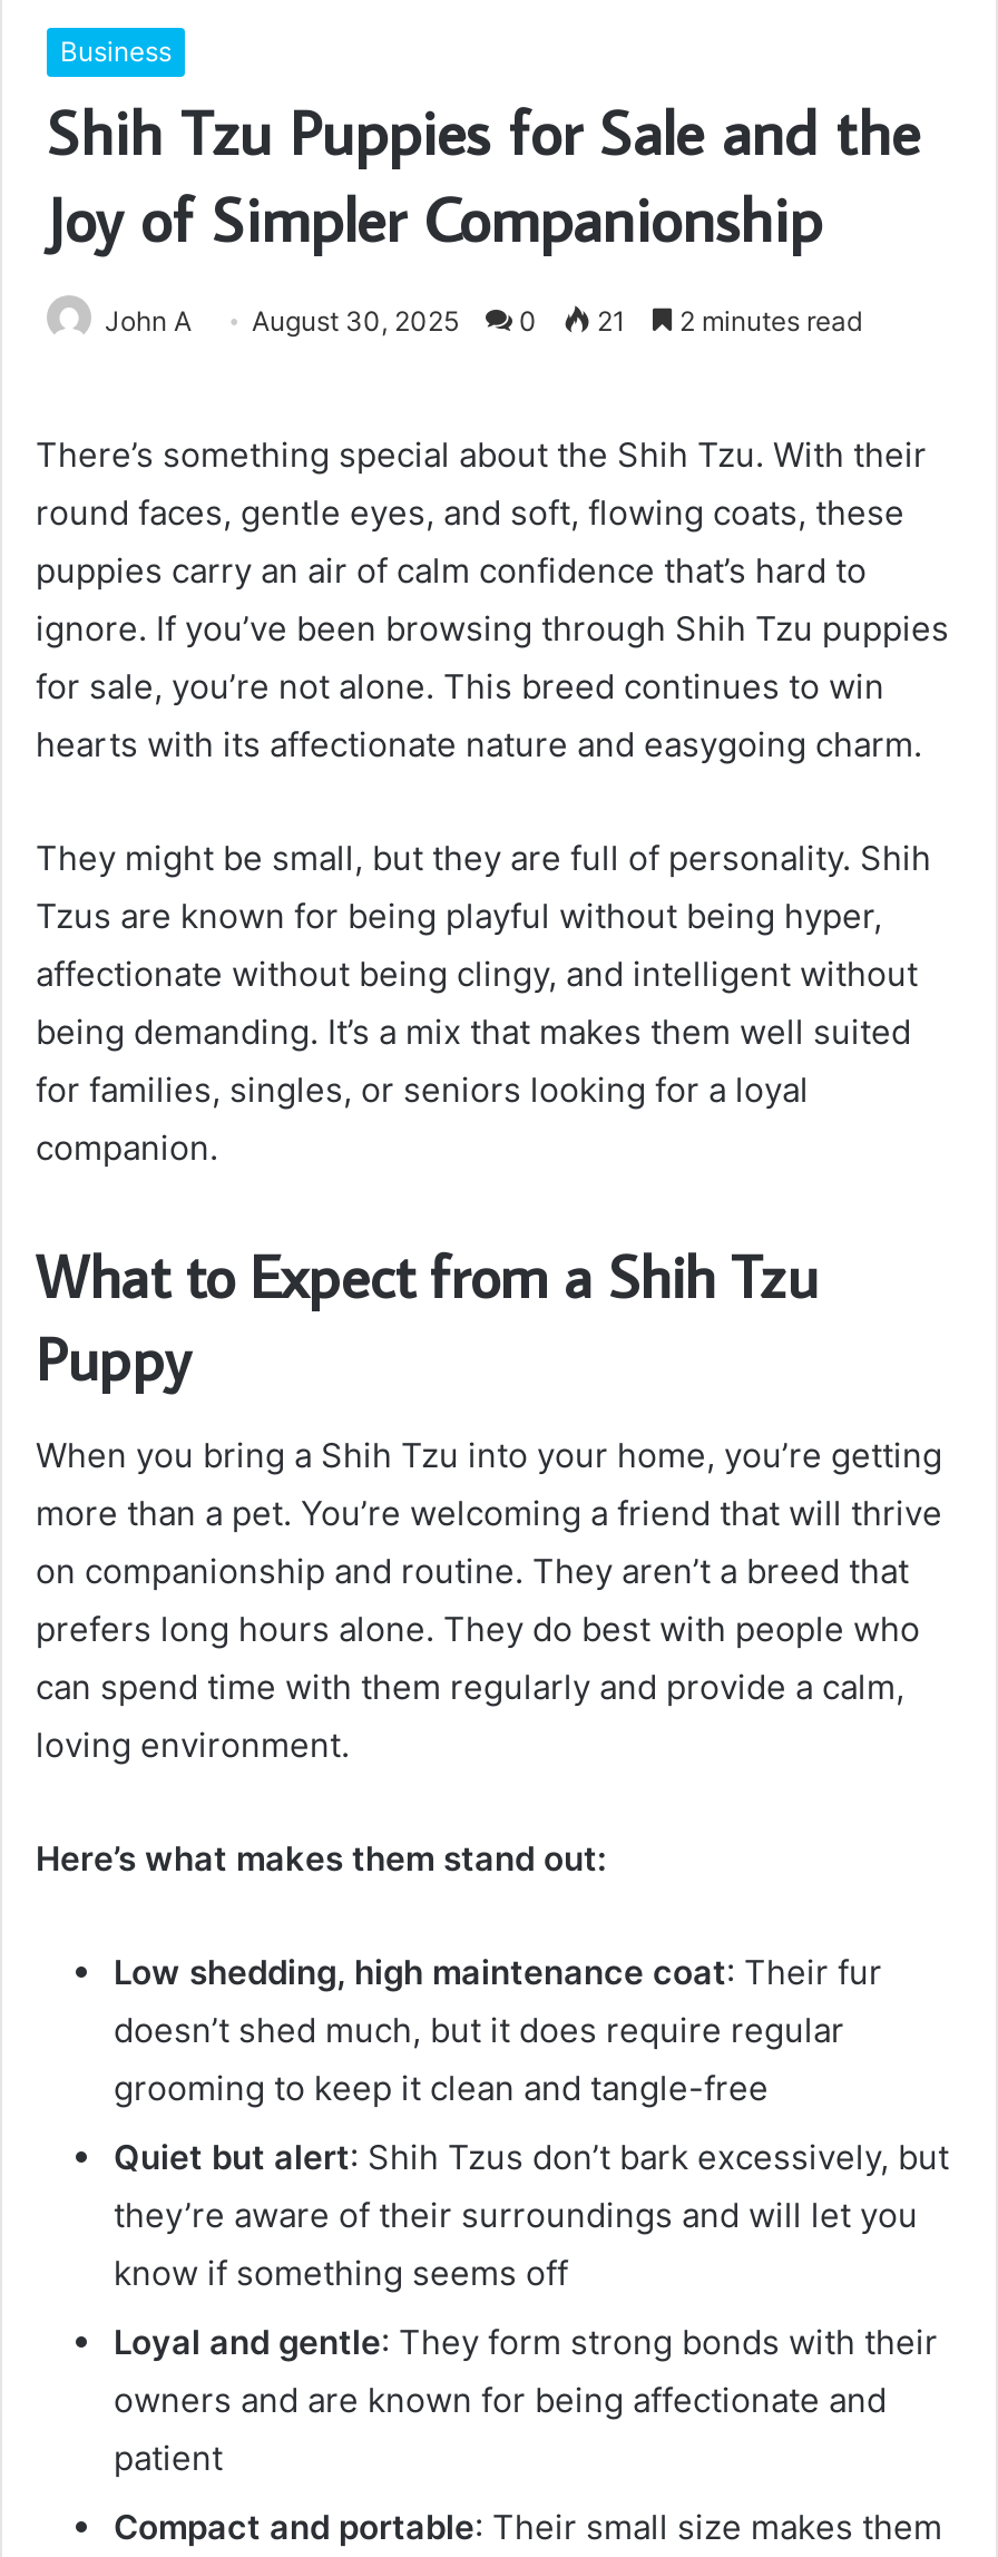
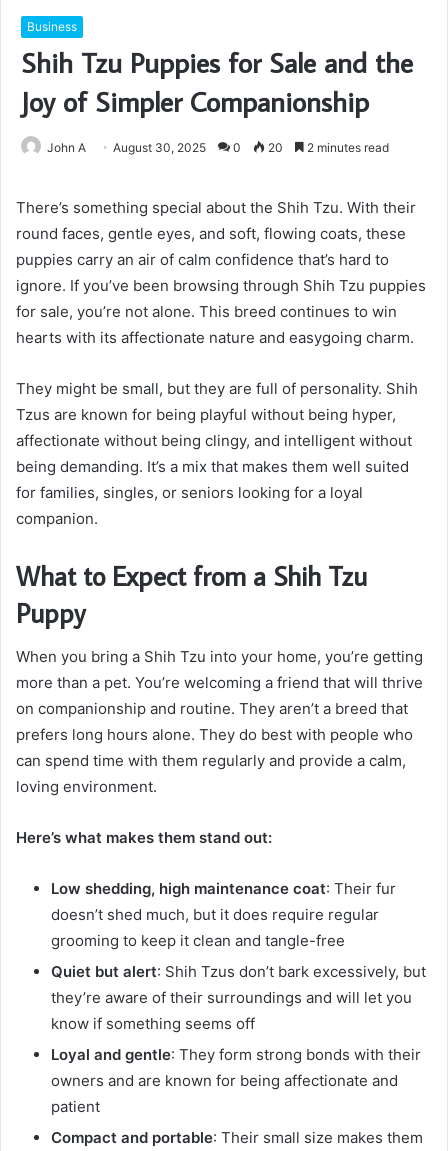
[105,304,862,337] John A August 30, 2025 0 21 2 minutes read -> [47,140,389,155] John A August 30, 2025 0 20 2 minutes read

